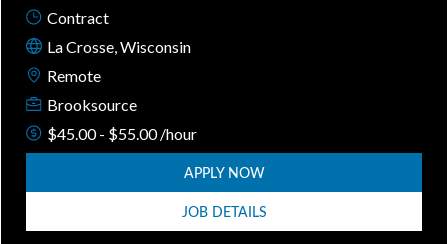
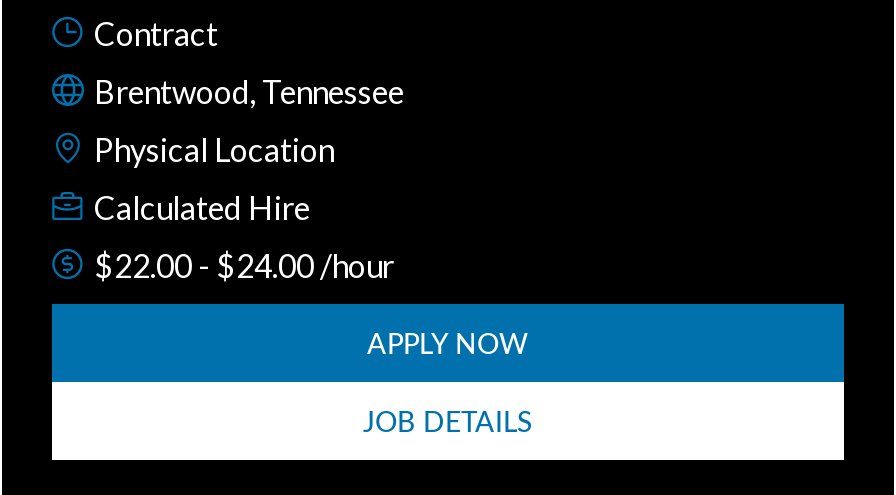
[47,37,191,56] La Crosse, Wisconsin -> [94,72,404,110] Brentwood, Tennessee
[47,66,101,85] Remote -> [94,130,334,168] Physical Location
[47,95,137,114] Brooksource -> [94,188,310,226] Calculated Hire
[47,124,197,143] $45.00 - $55.00 /hour -> [94,246,394,284] $22.00 - $24.00 /hour

